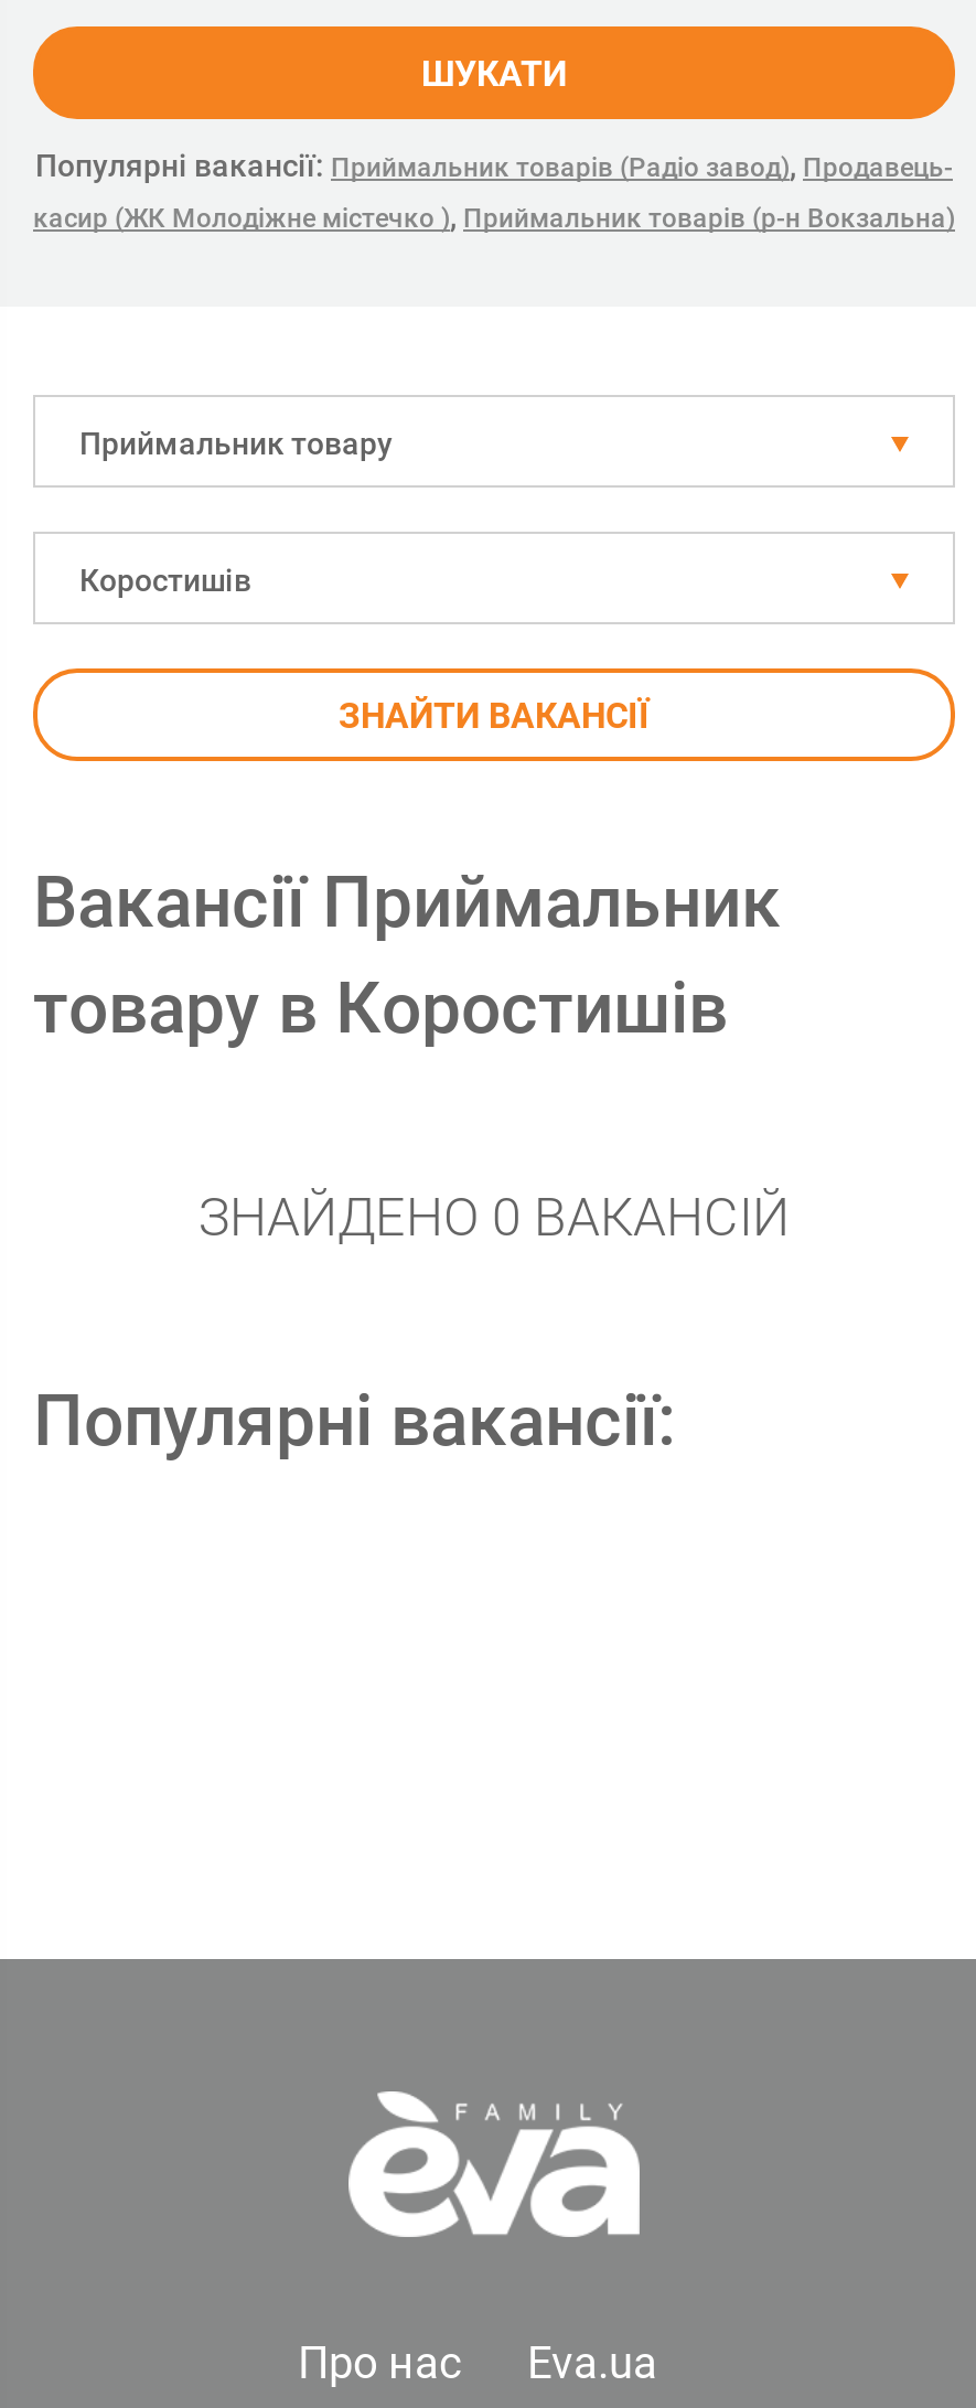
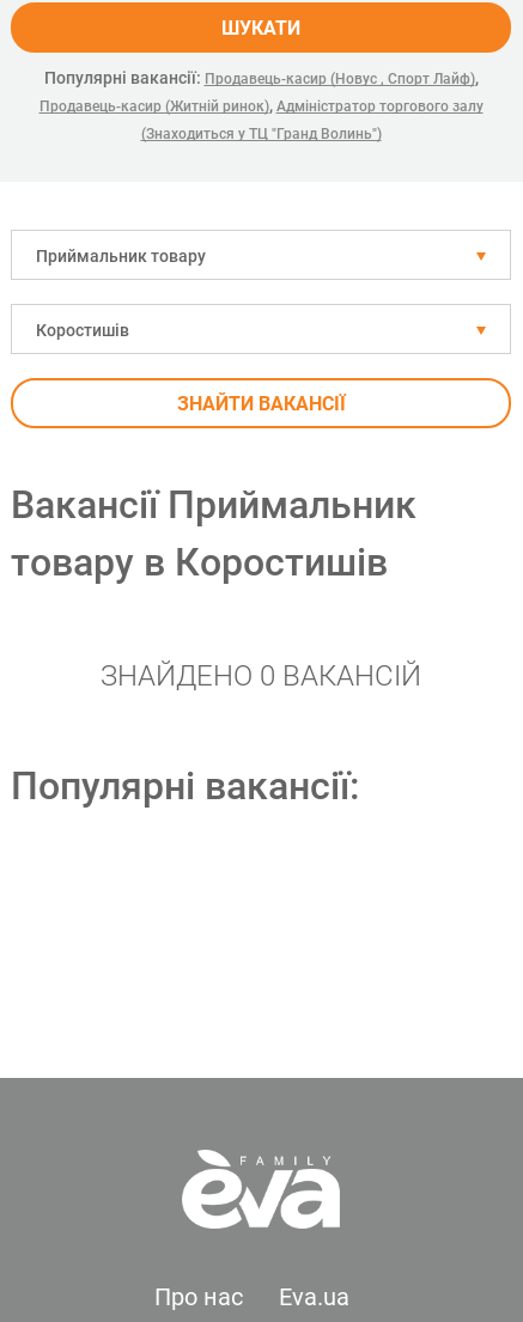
[33,148,955,234] Популярні вакансії: Приймальник товарів (Радіо завод), Продавець- | касир (ЖК Молодіжне містечко ), Приймальник товарів (р-н Вокзальна) -> [39,68,483,142] Популярні вакансії: Продавець-касир (Новус , Спорт Лайф), | Продавець-касир (Житній ринок), Адміністратор торгового залу | (Знаходиться у ТЦ "Гранд Волинь")

